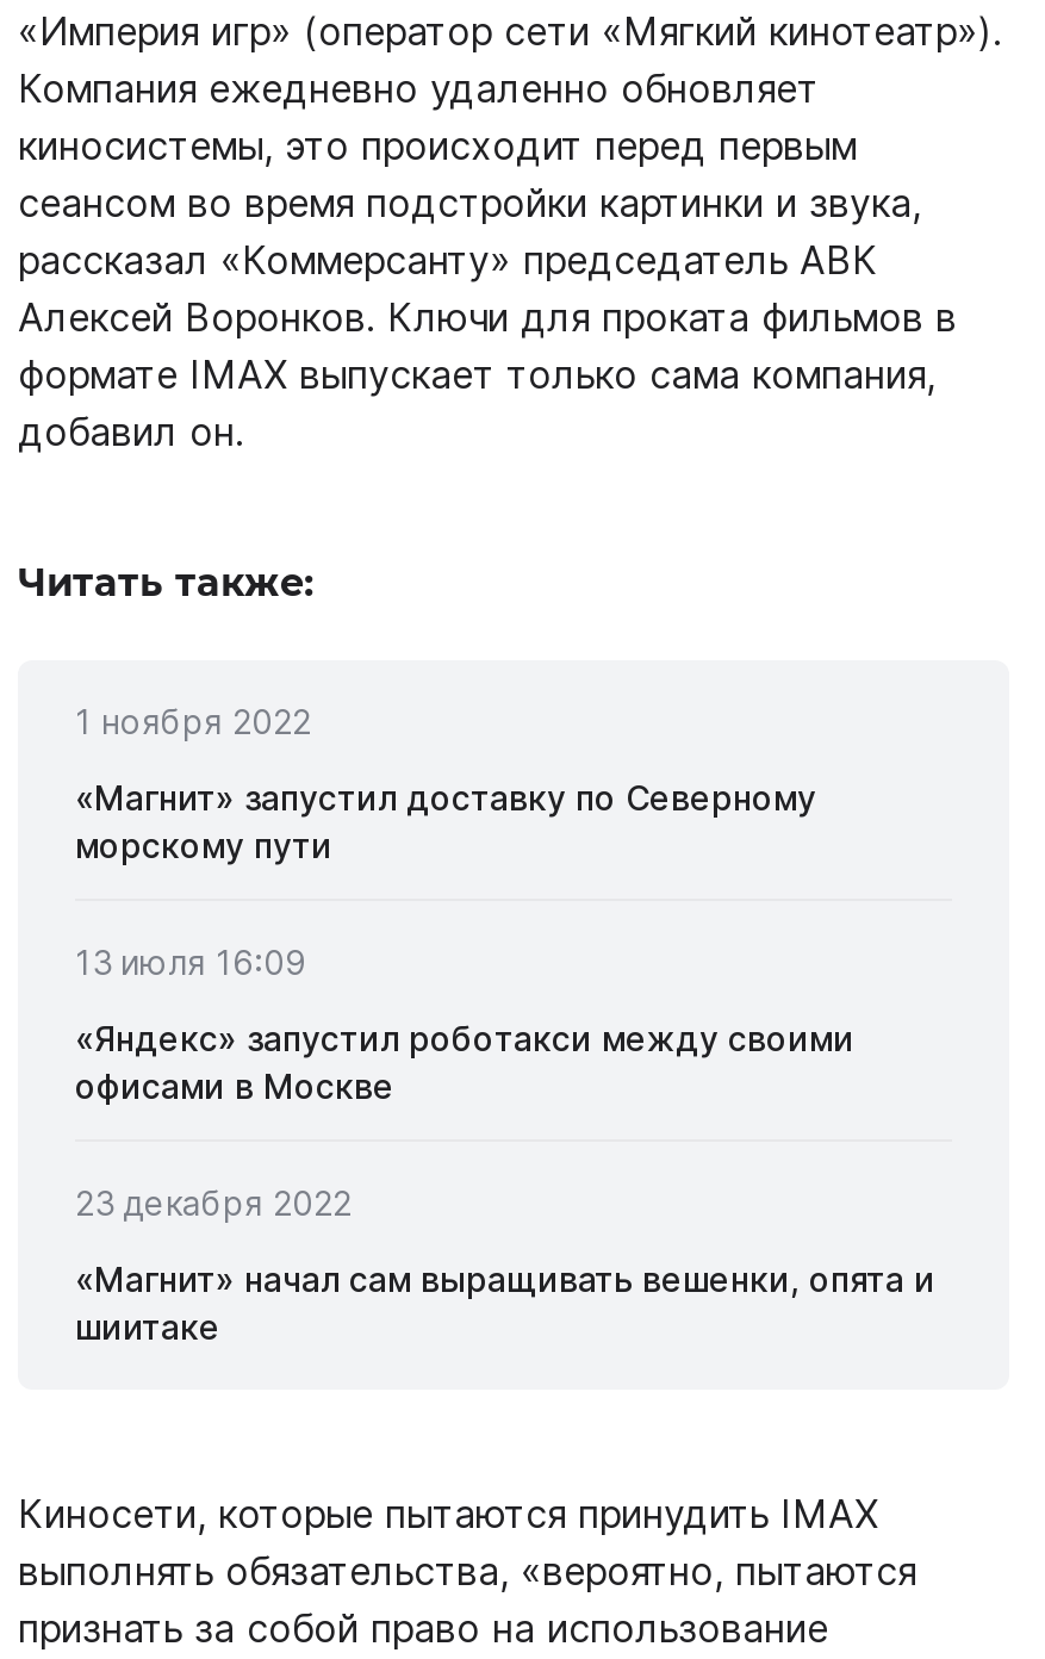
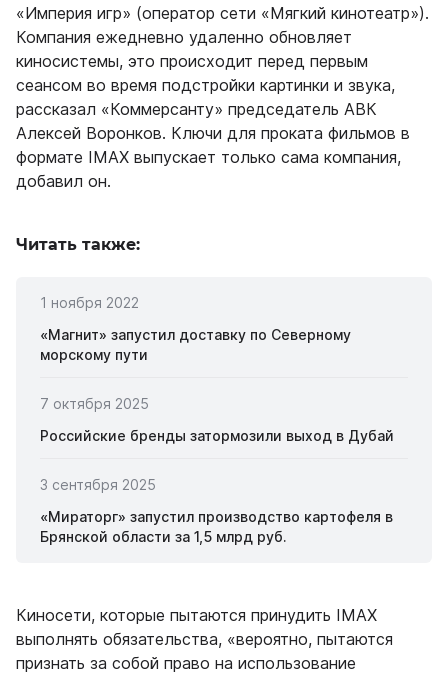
[75,942,306,983] 13 июля 16:09 -> [40,395,149,412] 7 октября 2025
[75,1018,854,1106] «Яндекс» запустил роботакси между своими | офисами в Москве -> [40,427,394,444] Российские бренды затормозили выход в Дубай
[75,1183,352,1223] 23 декабря 2022 -> [40,476,156,493] 3 сентября 2025
[75,1259,935,1347] «Магнит» начал сам выращивать вешенки, опята и | шиитаке -> [40,508,393,545] «Мираторг» запустил производство картофеля в | Брянской области за 1,5 млрд руб.

